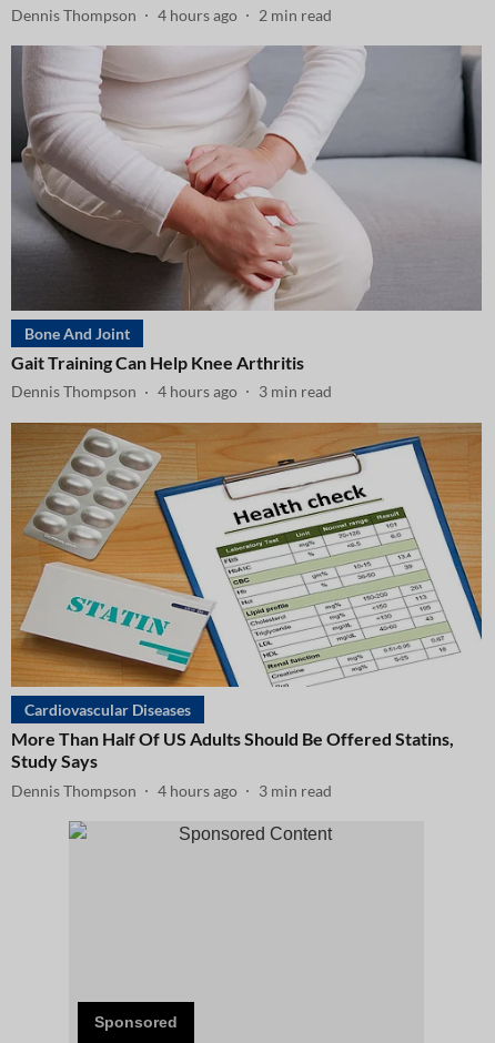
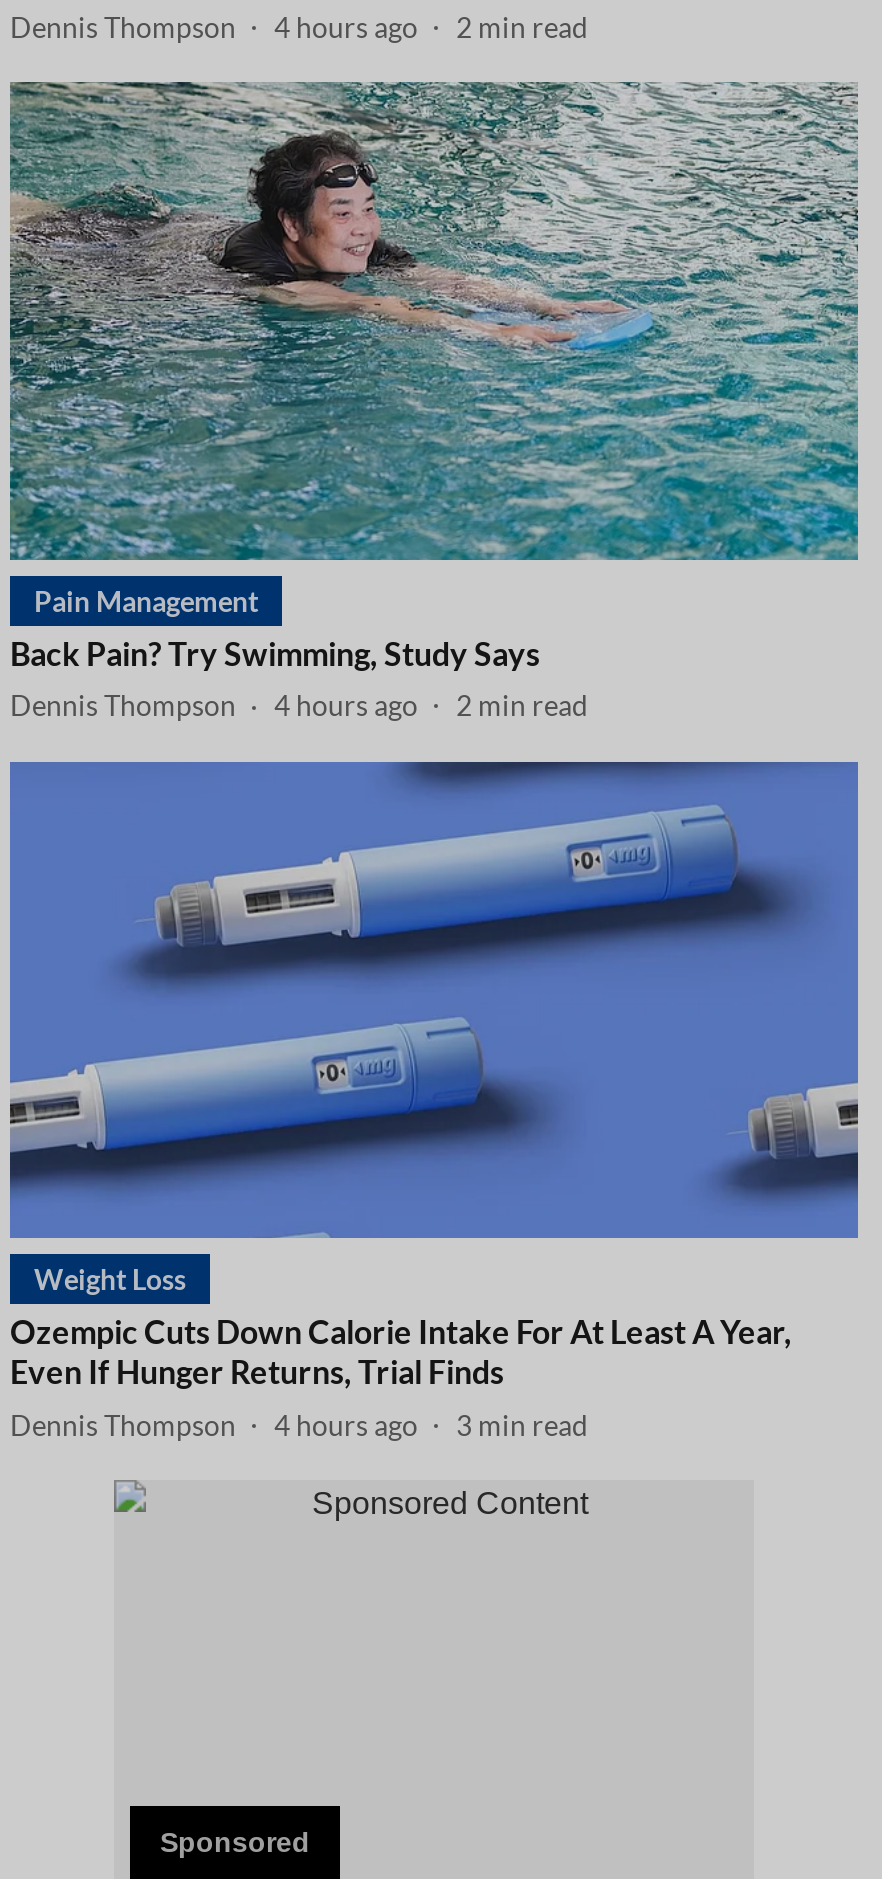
[10,45,482,372] [image] | Bone And Joint | Gait Training Can Help Knee Arthritis -> [8,80,860,671] [image] | Pain Management | Back Pain? Try Swimming, Study Says
[11,382,332,401] Dennis Thompson 4 hours ago 3 min read -> [10,688,588,722] Dennis Thompson 4 hours ago 2 min read
[10,422,483,771] [image] | Cardiovascular Diseases | More Than Half Of US Adults Should Be Offered Statins, | Study Says -> [8,760,860,1390] [image] | Weight Loss | Ozempic Cuts Down Calorie Intake For At Least A Year, | Even If Hunger Returns, Trial Finds

